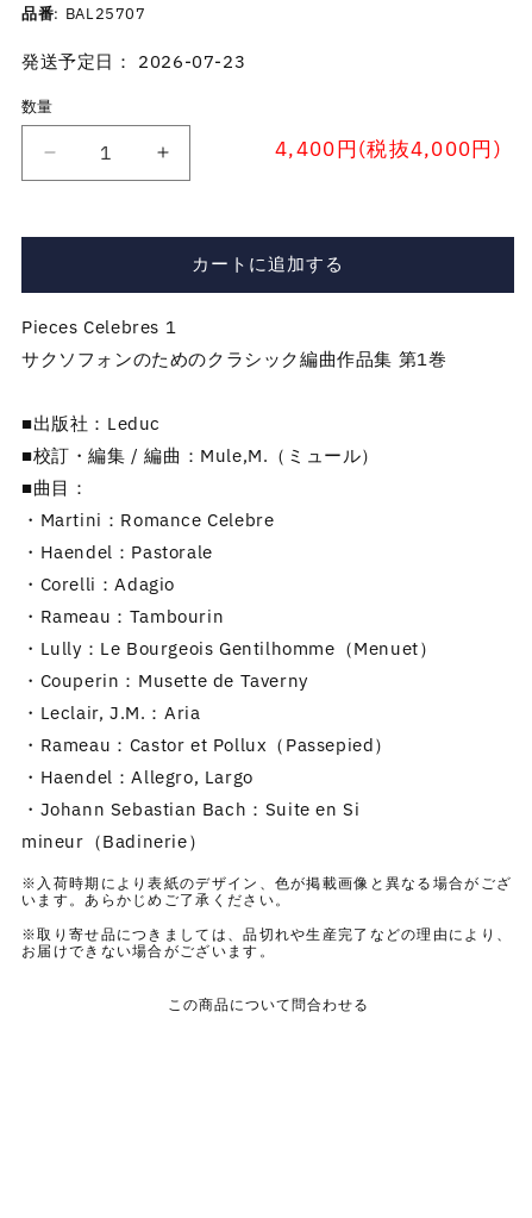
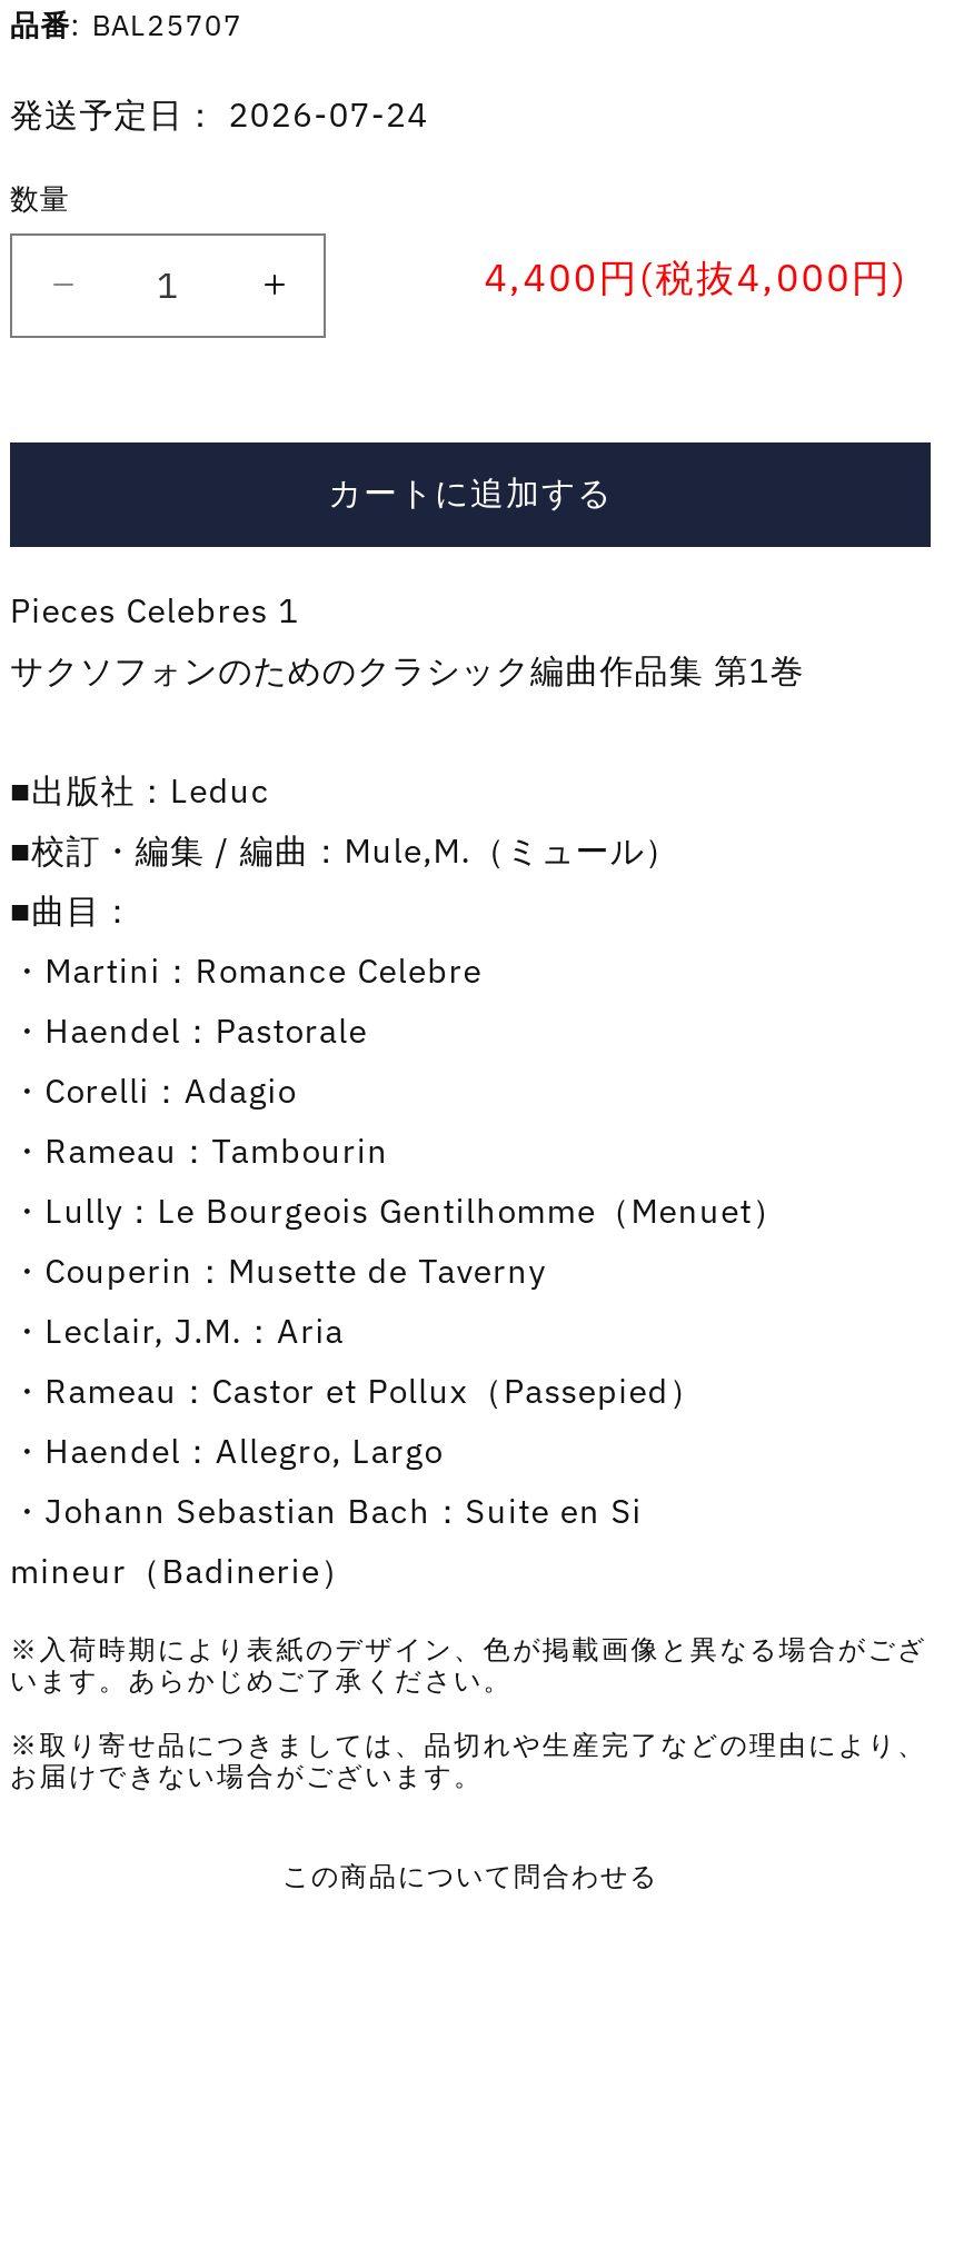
[21,50,245,72] 発送予定日： 2026-07-23 -> [10,93,429,135] 発送予定日： 2026-07-24

